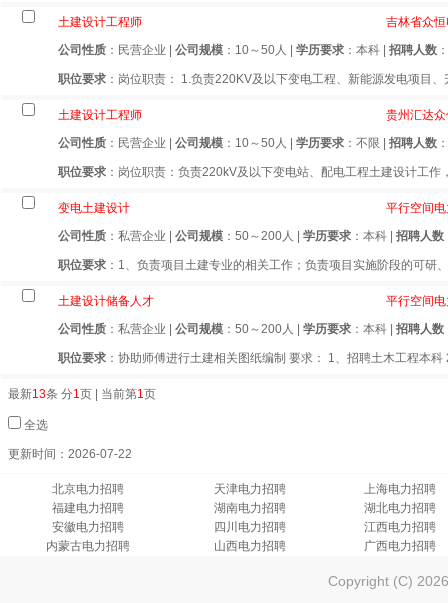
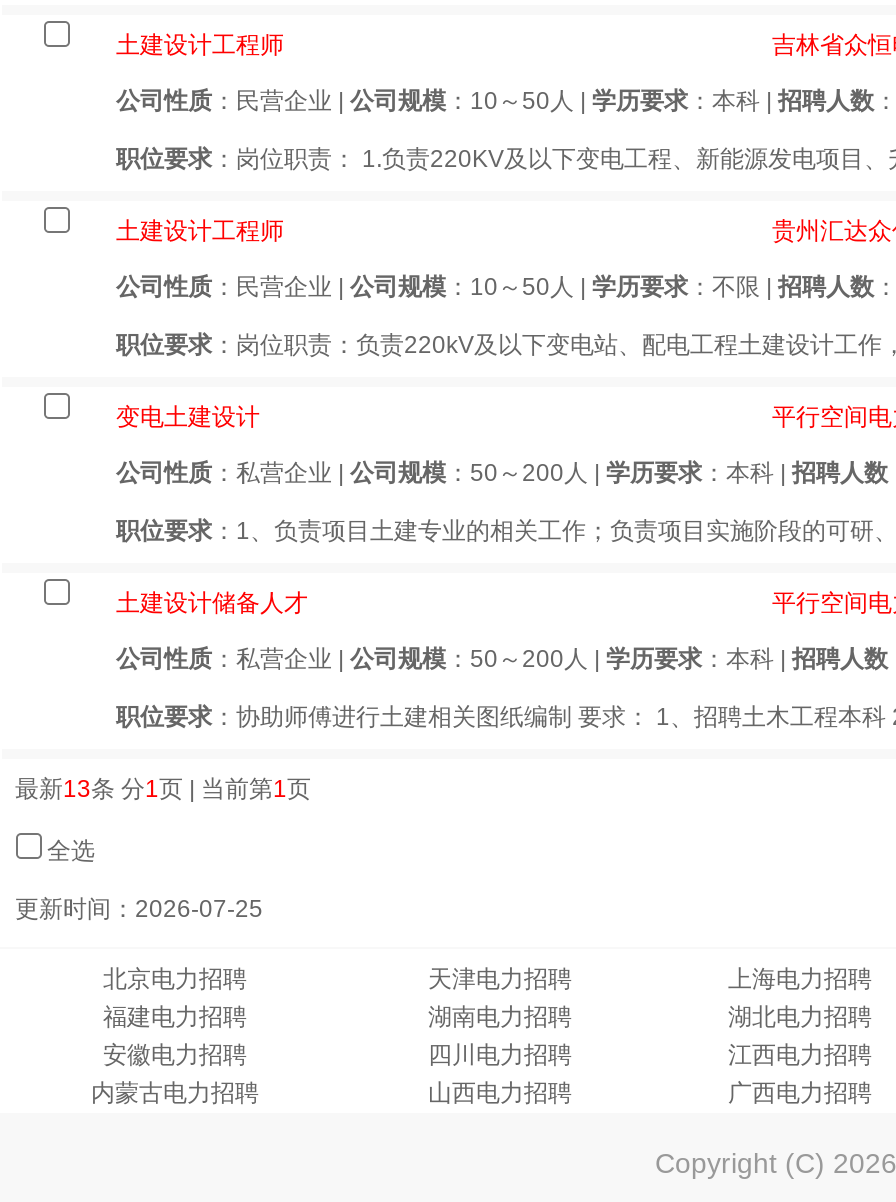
[7,447,131,461] 更新时间：2026-07-22 -> [15,895,263,923] 更新时间：2026-07-25

